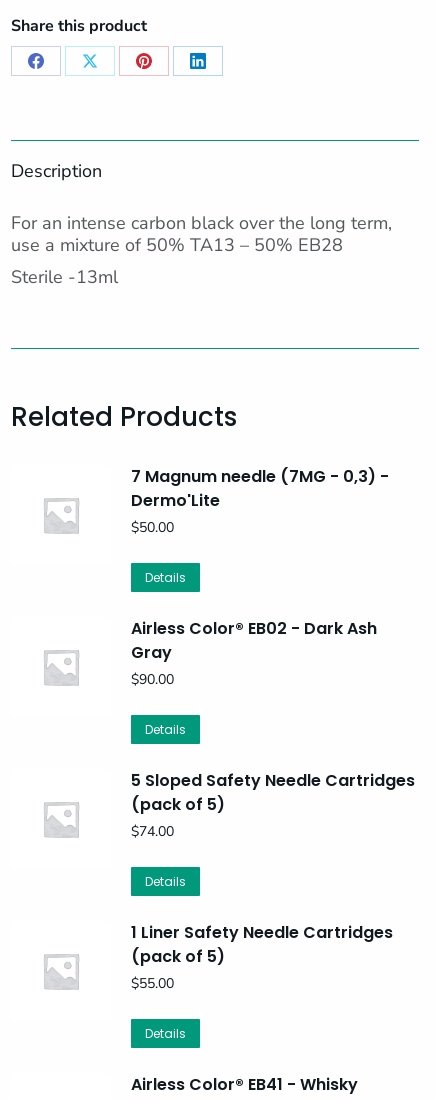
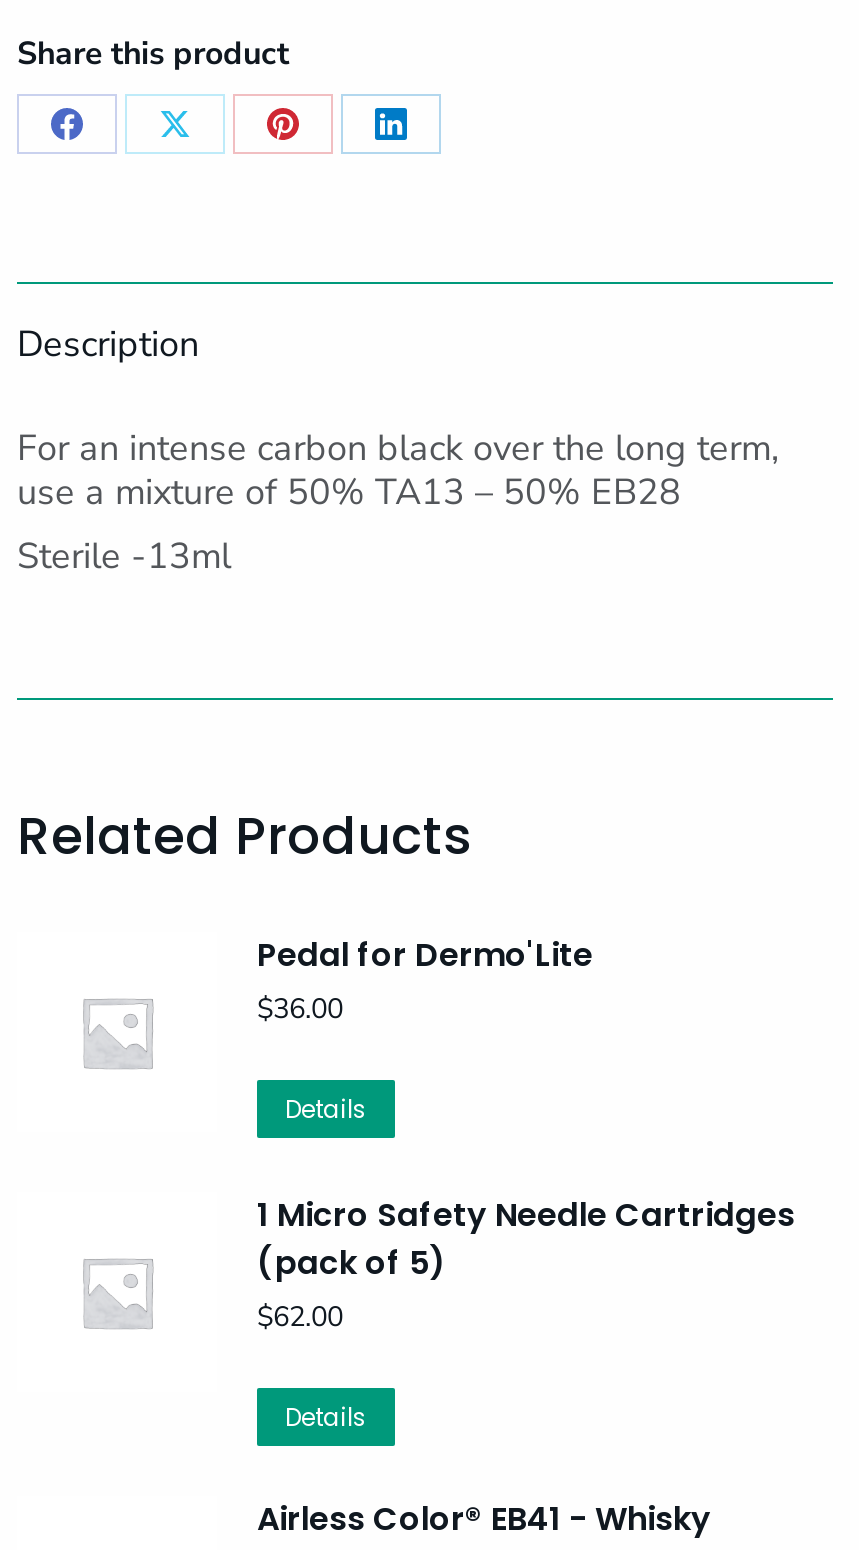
[131,465,389,537] 7 Magnum needle (7MG - 0,3) - | Dermo'Lite | $50.00 -> [257,931,593,1027] Pedal for Dermo'Lite | $36.00
[131,617,415,792] Airless Color® EB02 - Dark Ash | Gray | $90.00 | Details | 5 Sloped Safety Needle Cartridges -> [257,1191,795,1237] 1 Micro Safety Needle Cartridges
[131,822,393,993] $74.00 | Details | 1 Liner Safety Needle Cartridges | (pack of 5) | $55.00 -> [257,1297,343,1335] $62.00

